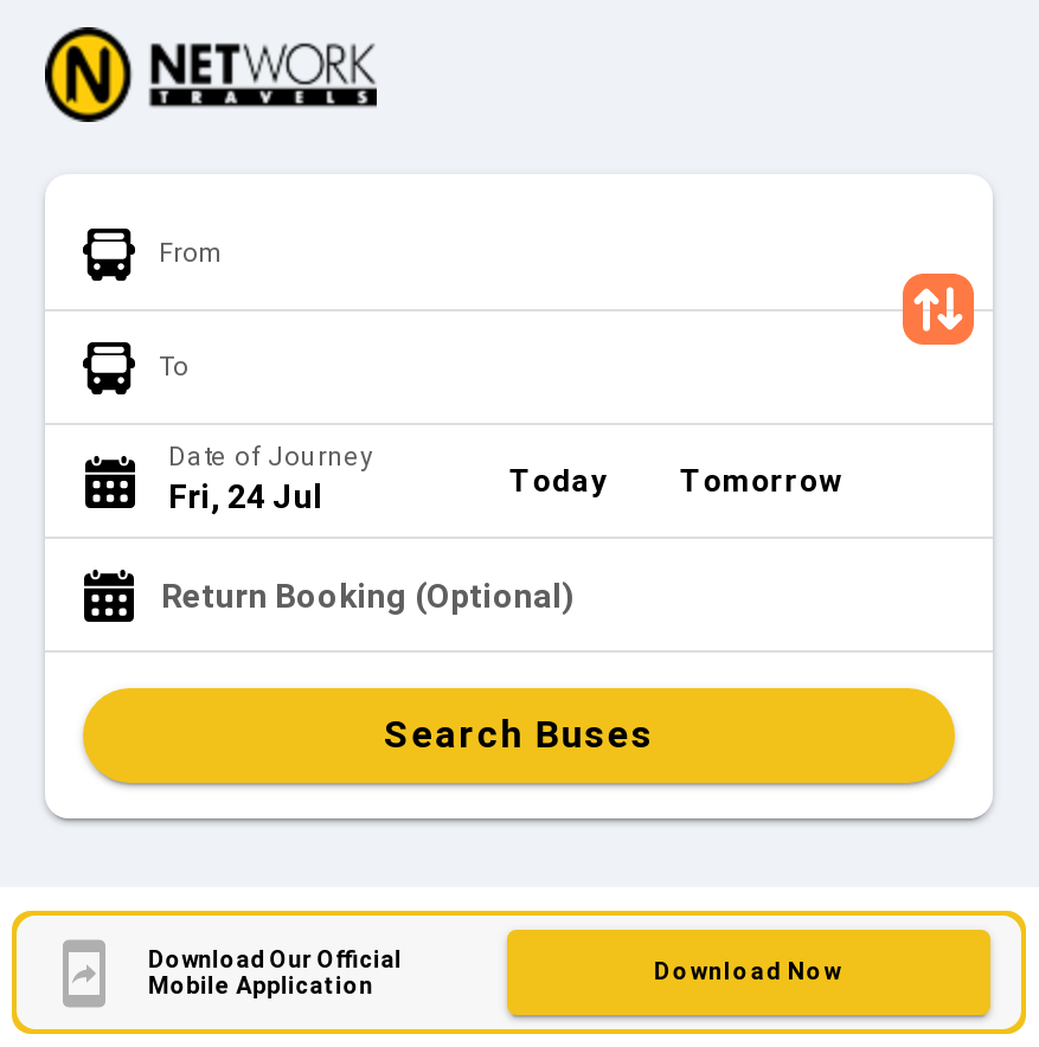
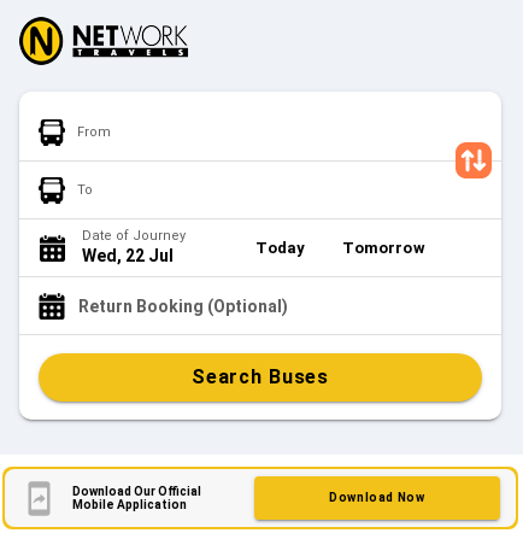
[168,477,322,515] Fri, 24 Jul -> [82,246,174,265] Wed, 22 Jul

